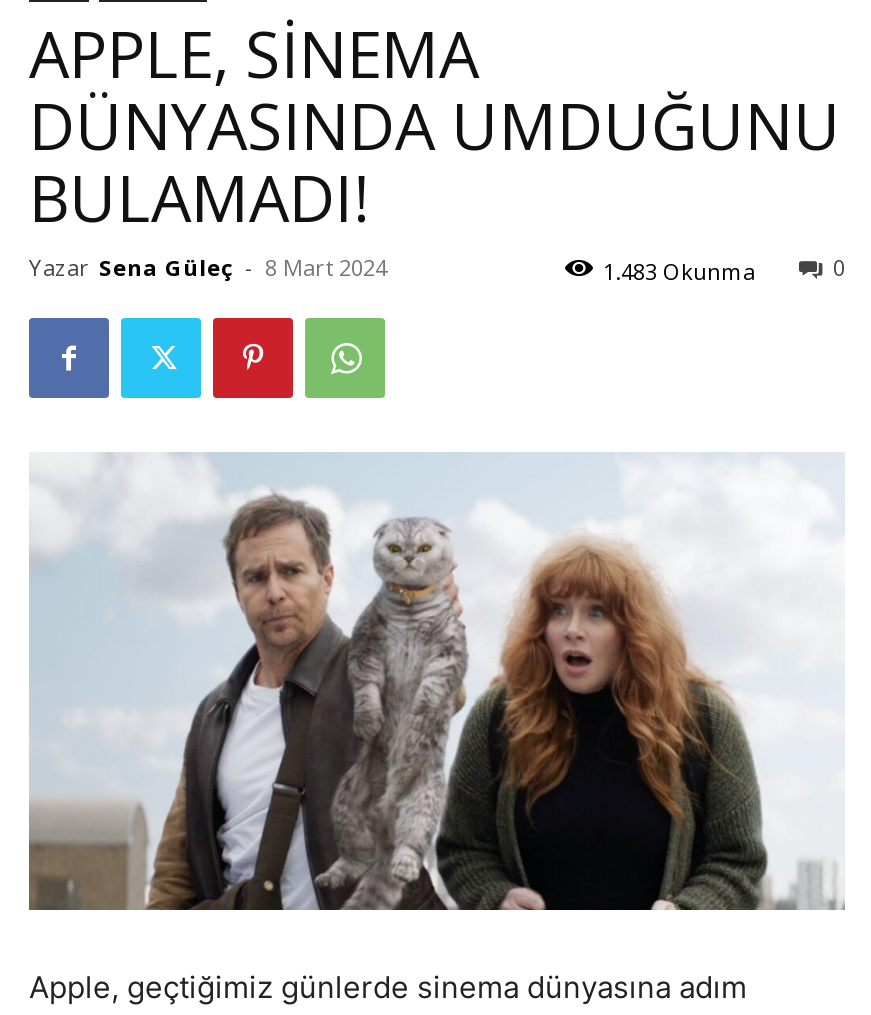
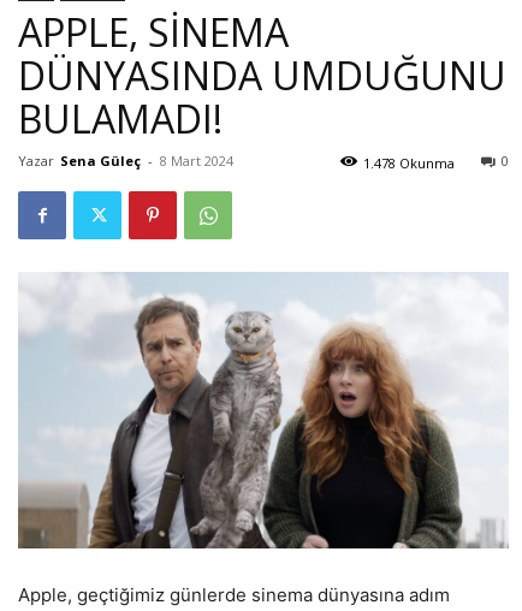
[603,256,755,286] 1.483 Okunma -> [363,154,455,172] 1.478 Okunma

